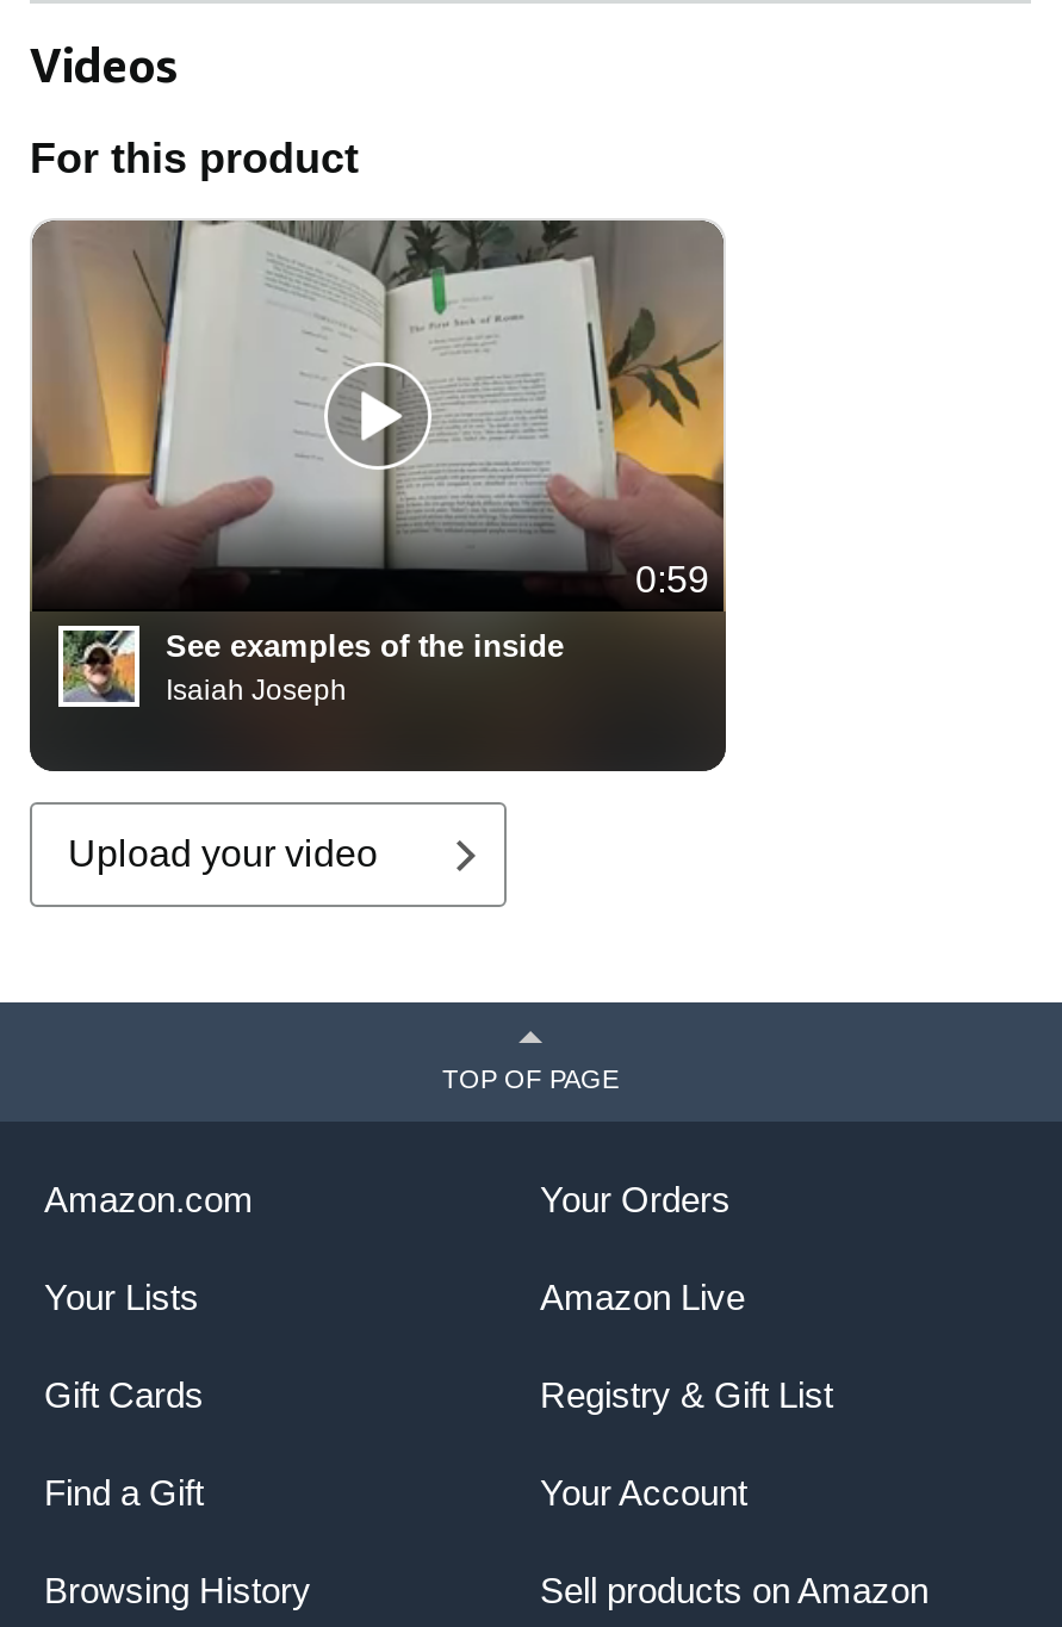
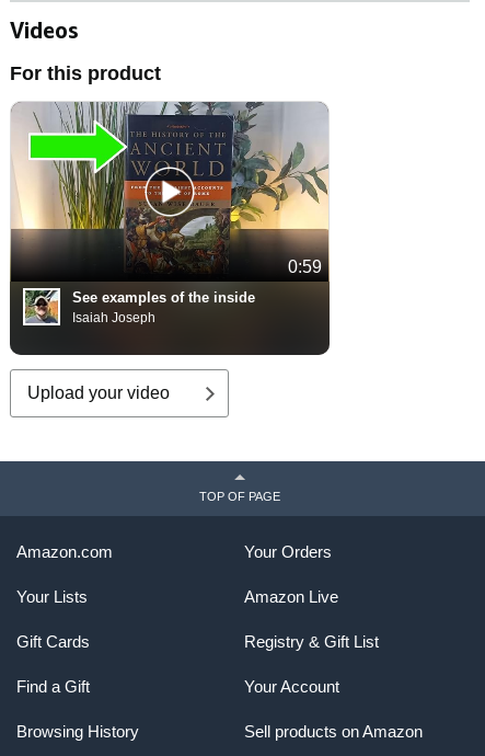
[30,221,726,585] [image] -> [10,102,330,272] [image]

